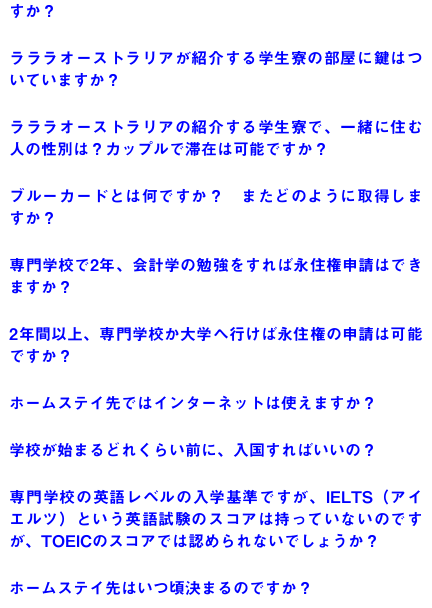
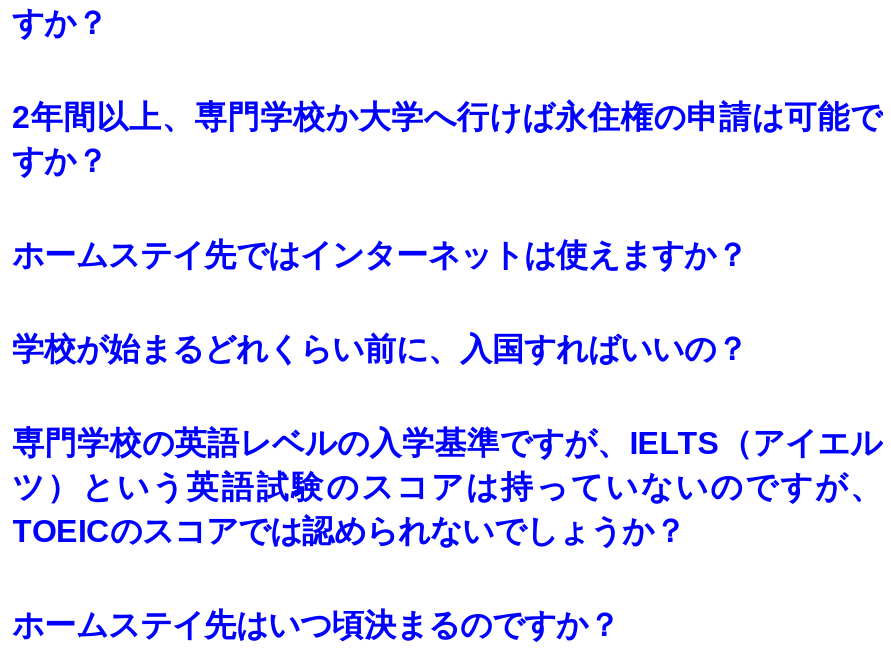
[9,50,423,204] ラララオーストラリアが紹介する学生寮の部屋に鍵はつ | いていますか？ | ラララオーストラリアの紹介する学生寮で、一緒に住む | 人の性別は？カップルで滞在は可能ですか？ | ブルーカードとは何ですか？ またどのように取得しま -> [12,100,882,134] 2年間以上、専門学校か大学へ行けば永住権の申請は可能で
[9,257,423,364] 専門学校で2年、会計学の勉強をすれば永住権申請はでき | ますか？ | 2年間以上、専門学校か大学へ行けば永住権の申請は可能 | ですか？ -> none

